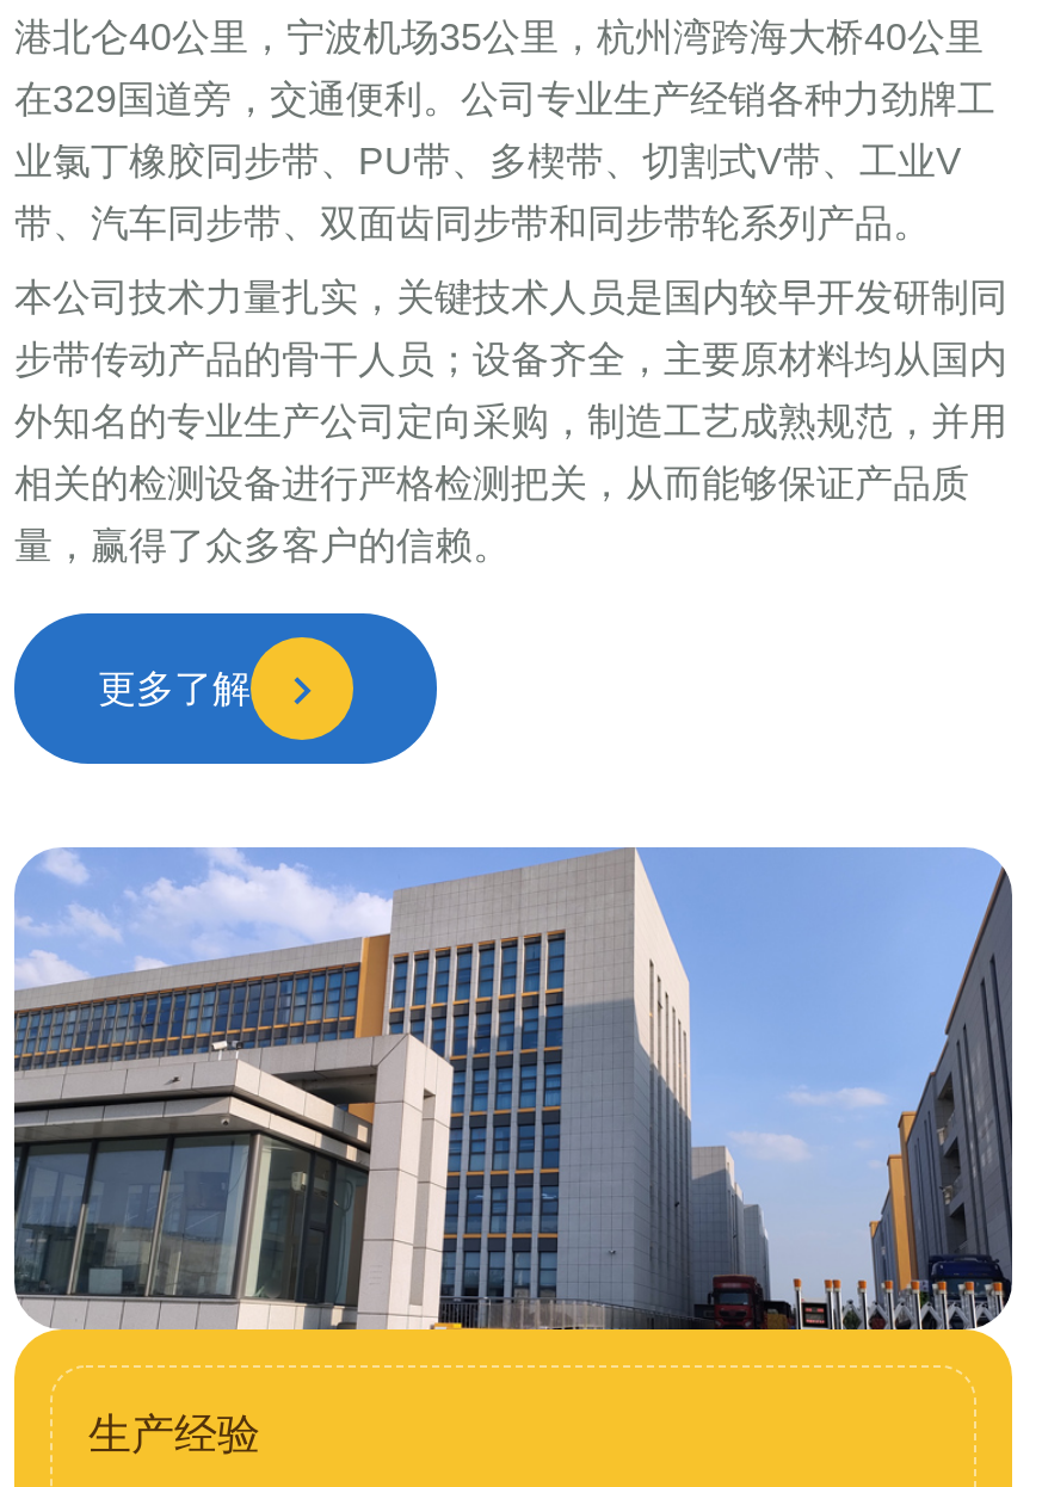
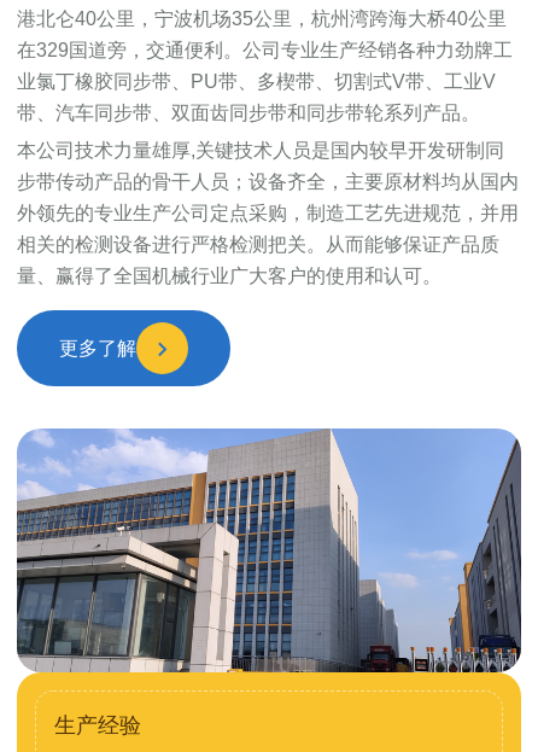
[14,277,1007,317] 本公司技术力量扎实，关键技术人员是国内较早开发研制同 -> [17,140,504,161] 本公司技术力量雄厚,关键技术人员是国内较早开发研制同
[14,401,1007,442] 外知名的专业生产公司定向采购，制造工艺成熟规范，并用 -> [17,203,519,223] 外领先的专业生产公司定点采购，制造工艺先进规范，并用
[14,463,969,504] 相关的检测设备进行严格检测把关，从而能够保证产品质 -> [17,234,499,255] 相关的检测设备进行严格检测把关。从而能够保证产品质
[14,525,511,566] 量，赢得了众多客户的信赖。 -> [17,266,441,286] 量、赢得了全国机械行业广大客户的使用和认可。

